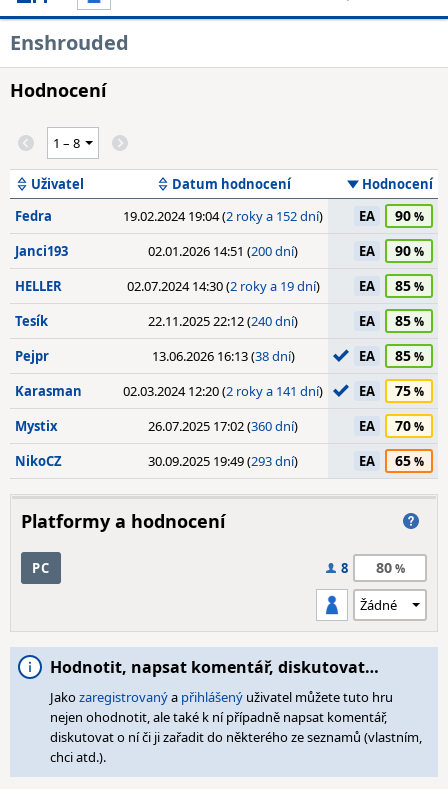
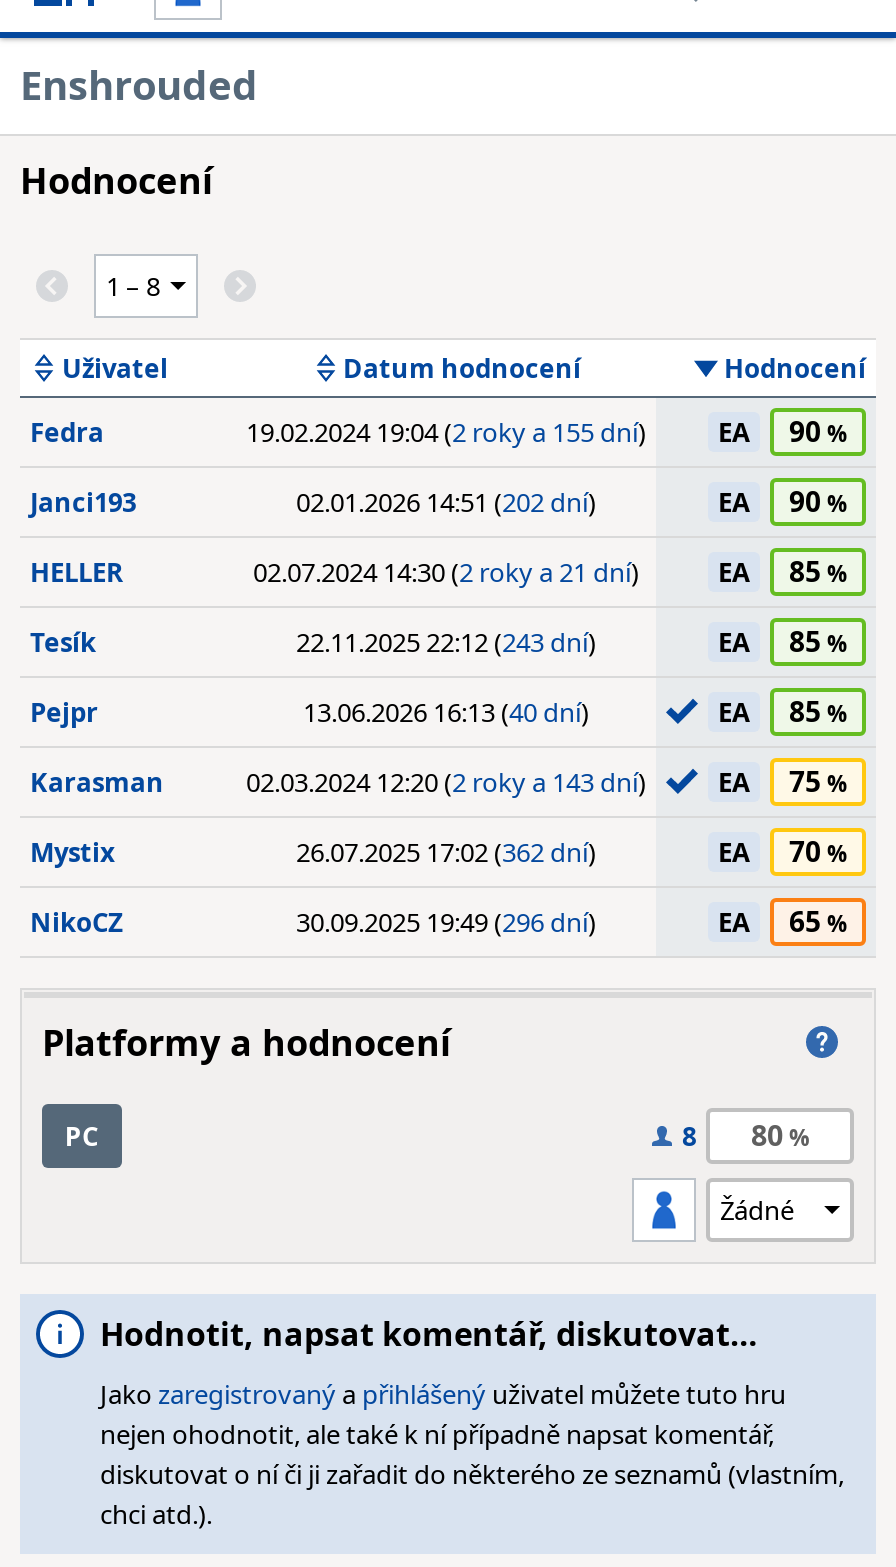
[123,206,410,225] 19.02.2024 19:04 (2 roky a 152 dní) EA 90 -> [246,412,821,450] 19.02.2024 19:04 (2 roky a 155 dní) EA 90
[148,242,298,260] 02.01.2026 14:51 (200 dní) -> [296,484,596,520] 02.01.2026 14:51 (202 dní)
[126,277,319,295] 02.07.2024 14:30 (2 roky a 19 dní) -> [253,554,639,590] 02.07.2024 14:30 (2 roky a 21 dní)
[148,312,298,330] 22.11.2025 22:12 (240 dní) -> [296,624,596,660] 22.11.2025 22:12 (243 dní)
[151,347,294,365] 13.06.2026 16:13 (38 dní) -> [303,694,589,730] 13.06.2026 16:13 (40 dní)
[123,381,410,400] 02.03.2024 12:20 (2 roky a 141 dní) EA 75 -> [246,762,821,800] 02.03.2024 12:20 (2 roky a 143 dní) EA 75
[148,417,298,435] 26.07.2025 17:02 (360 dní) -> [296,834,596,870] 26.07.2025 17:02 (362 dní)
[148,452,298,470] 30.09.2025 19:49 (293 dní) -> [296,904,596,940] 30.09.2025 19:49 (296 dní)

